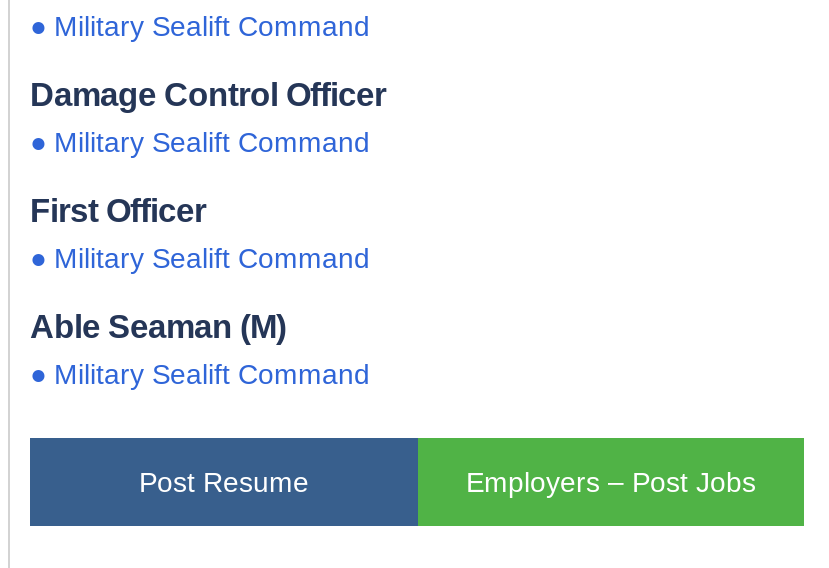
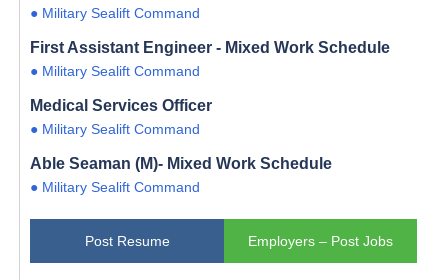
[30,76,386,112] Damage Control Officer -> [30,38,390,56] First Assistant Engineer - Mixed Work Schedule
[30,192,206,228] First Officer -> [30,96,212,114] Medical Services Officer
[30,308,286,344] Able Seaman (M) -> [30,154,332,172] Able Seaman (M)- Mixed Work Schedule

